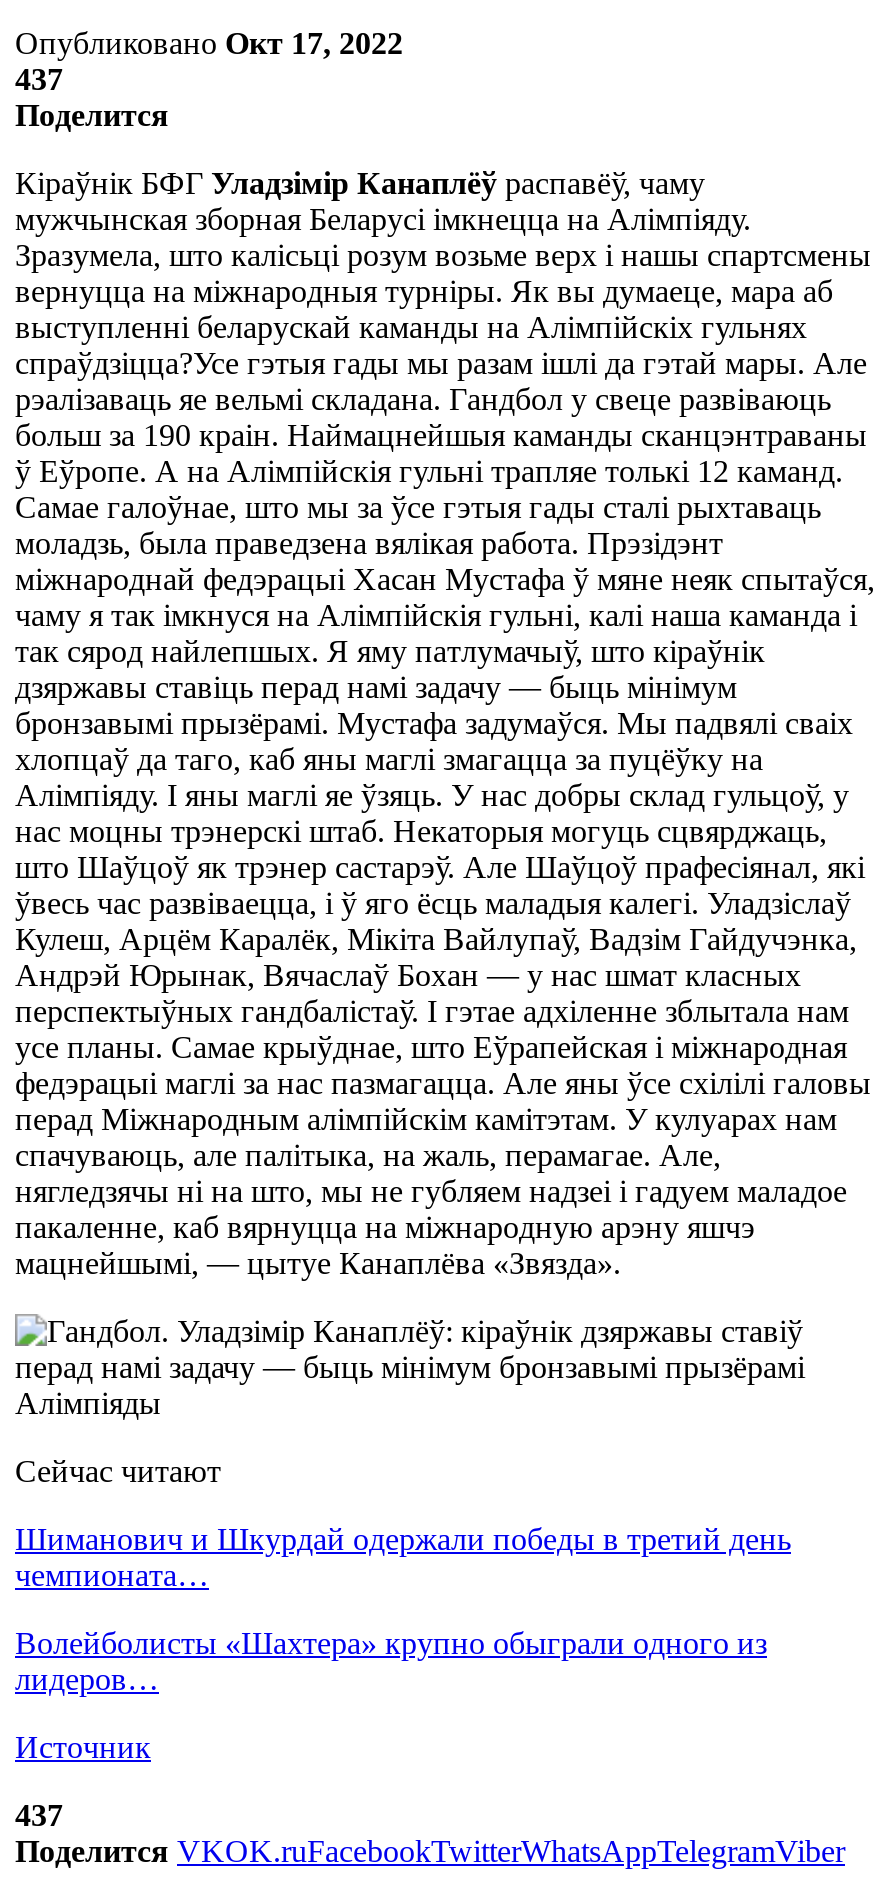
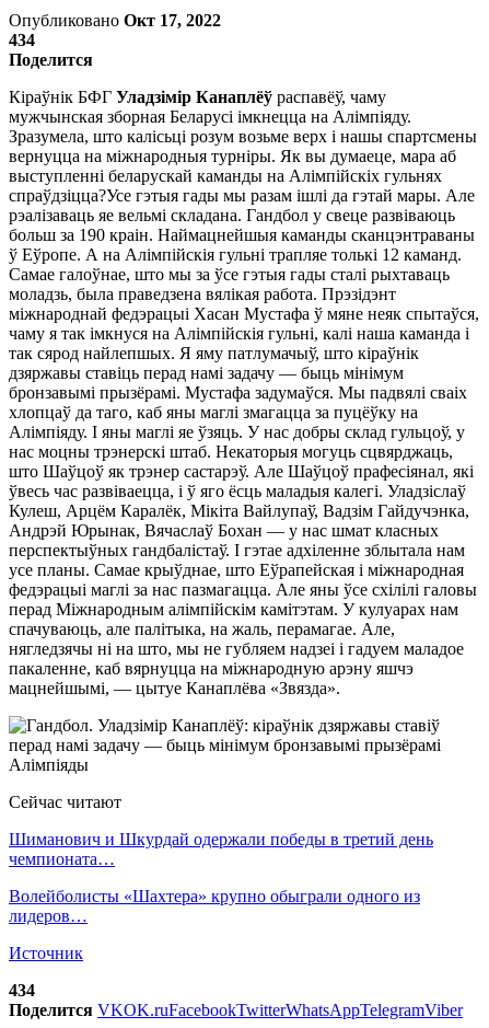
[15,62,63,96] 437 -> [9,30,35,49] 434
[15,1798,63,1832] 437 -> [9,981,35,999] 434

